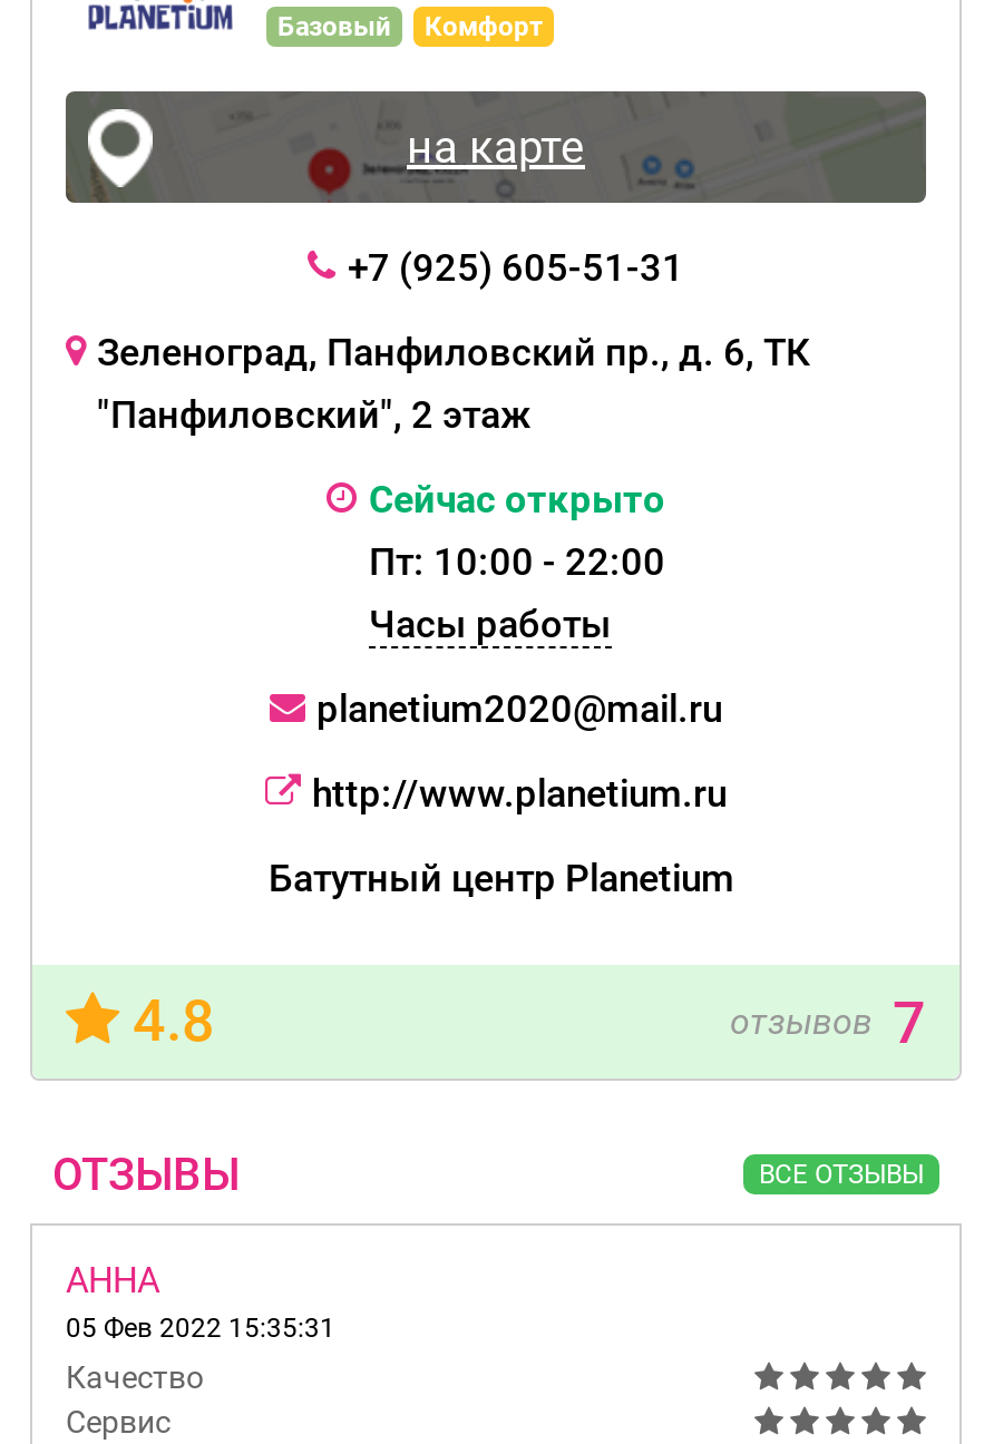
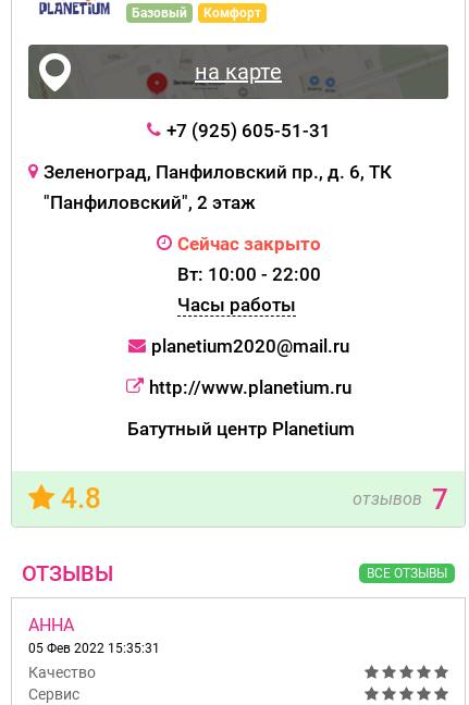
[369,477,665,584] Сейчас открыто | Пт: 10:00 - 22:00 -> [177,233,320,285] Сейчас закрыто | Вт: 10:00 - 22:00

